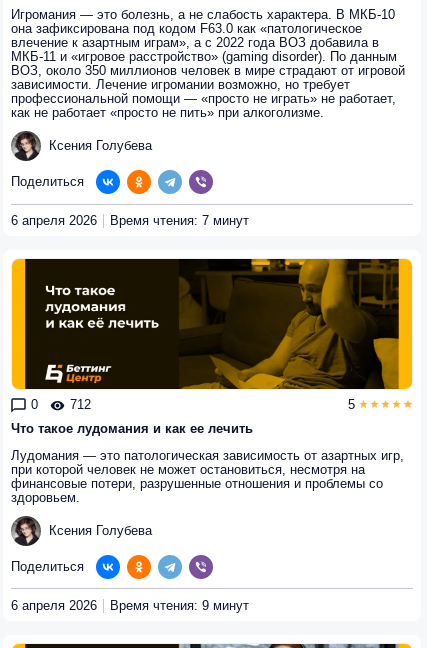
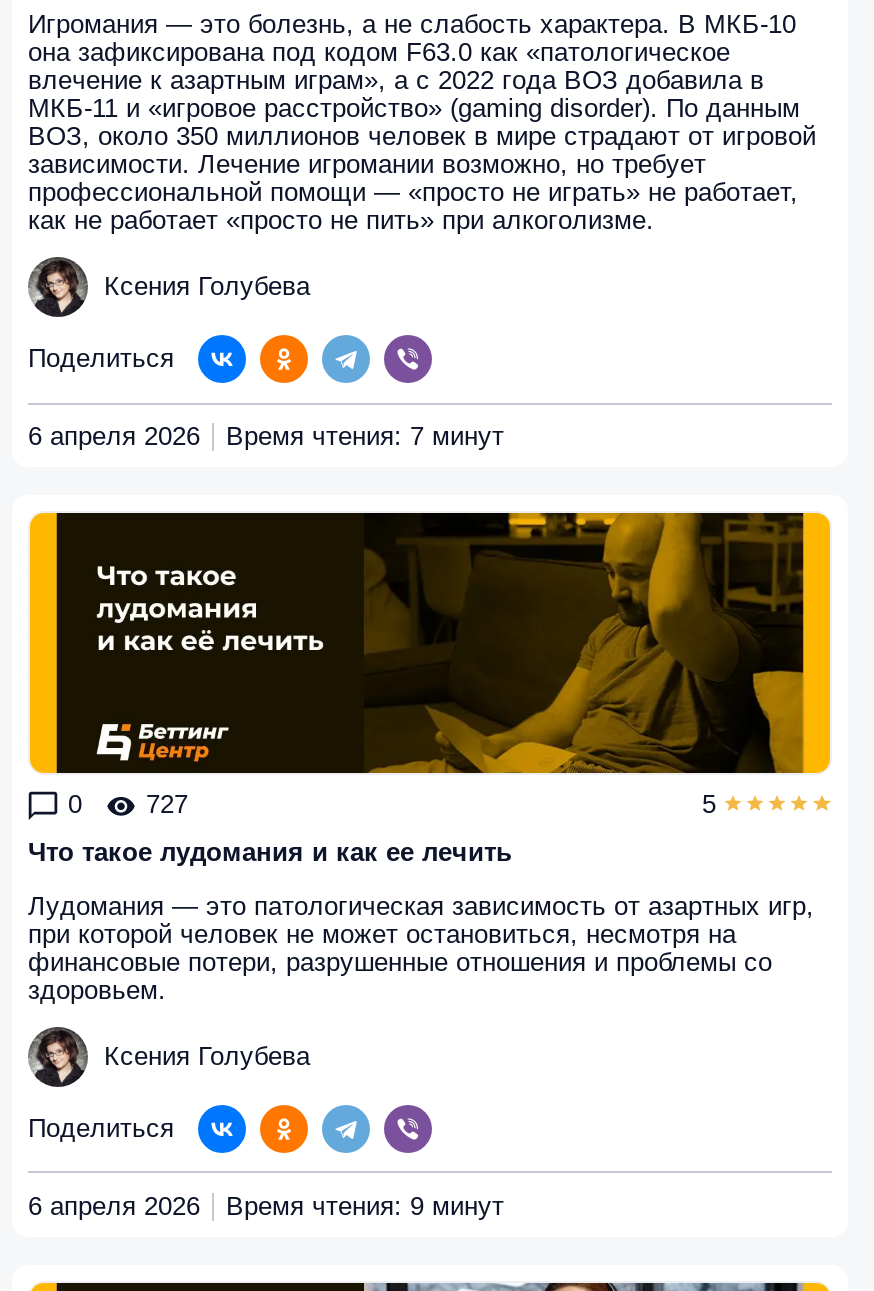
[70,397,91,412] 712 -> [146,789,188,819] 727

